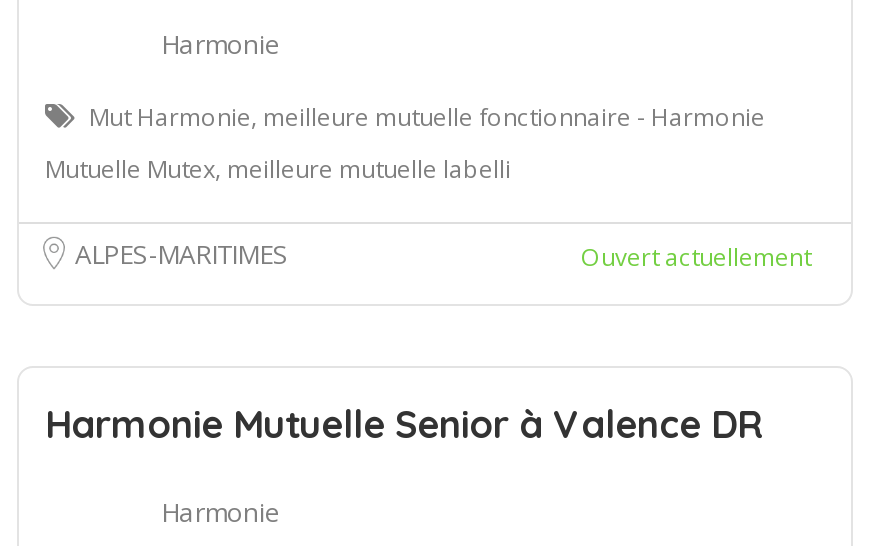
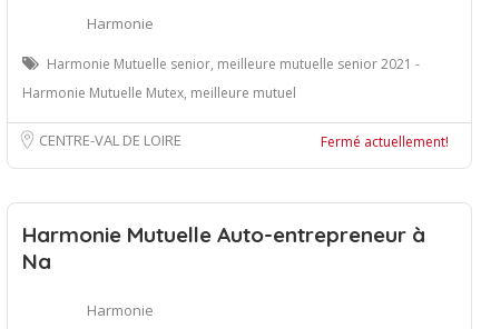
[89,99,765,133] Mut Harmonie, meilleure mutuelle fonctionnaire - Harmonie -> [47,54,420,73] Harmonie Mutuelle senior, meilleure mutuelle senior 2021 -
[45,151,511,185] Mutuelle Mutex, meilleure mutuelle labelli -> [22,83,296,102] Harmonie Mutuelle Mutex, meilleure mutuel
[75,235,811,273] ALPES-MARITIMES | Ouvert actuellement -> [39,129,449,151] CENTRE-VAL DE LOIRE | Fermé actuellement!
[45,399,761,447] Harmonie Mutuelle Senior à Valence DR -> [22,221,425,274] Harmonie Mutuelle Auto-entrepreneur à | Na

